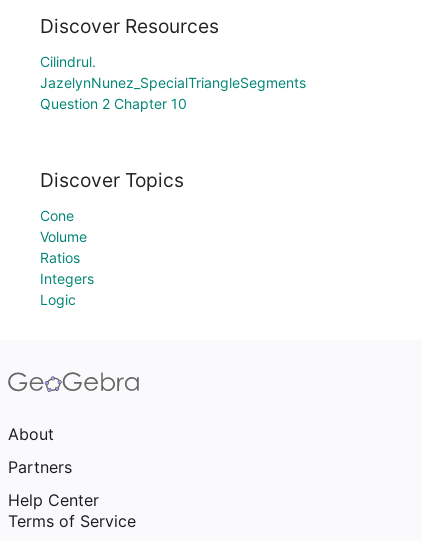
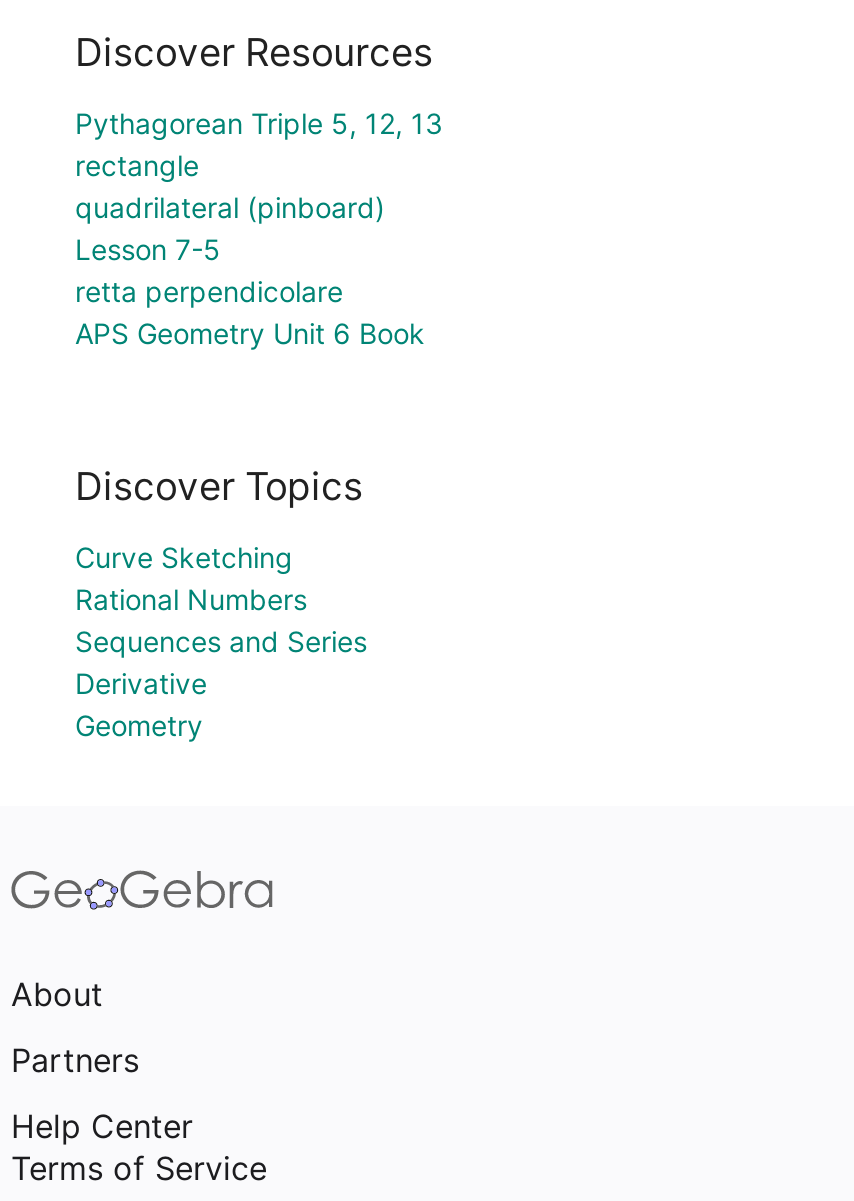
[40,53,306,112] Cilindrul. | JazelynNunez_SpecialTriangleSegments | Question 2 Chapter 10 -> [75,107,443,351] Pythagorean Triple 5, 12, 13 | rectangle | quadrilateral (pinboard) | Lesson 7-5 | retta perpendicolare | APS Geometry Unit 6 Book
[40,207,94,308] Cone | Volume | Ratios | Integers | Logic -> [75,540,367,742] Curve Sketching | Rational Numbers | Sequences and Series | Derivative | Geometry

